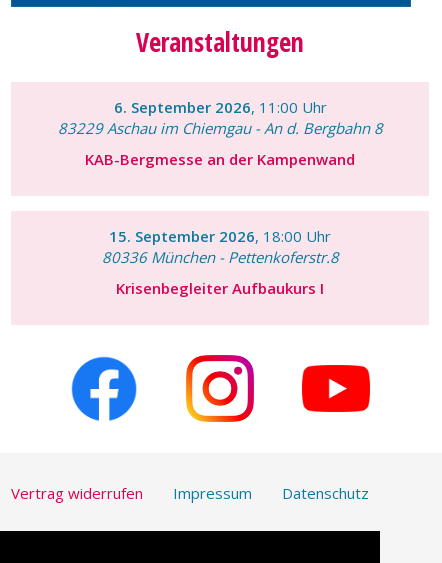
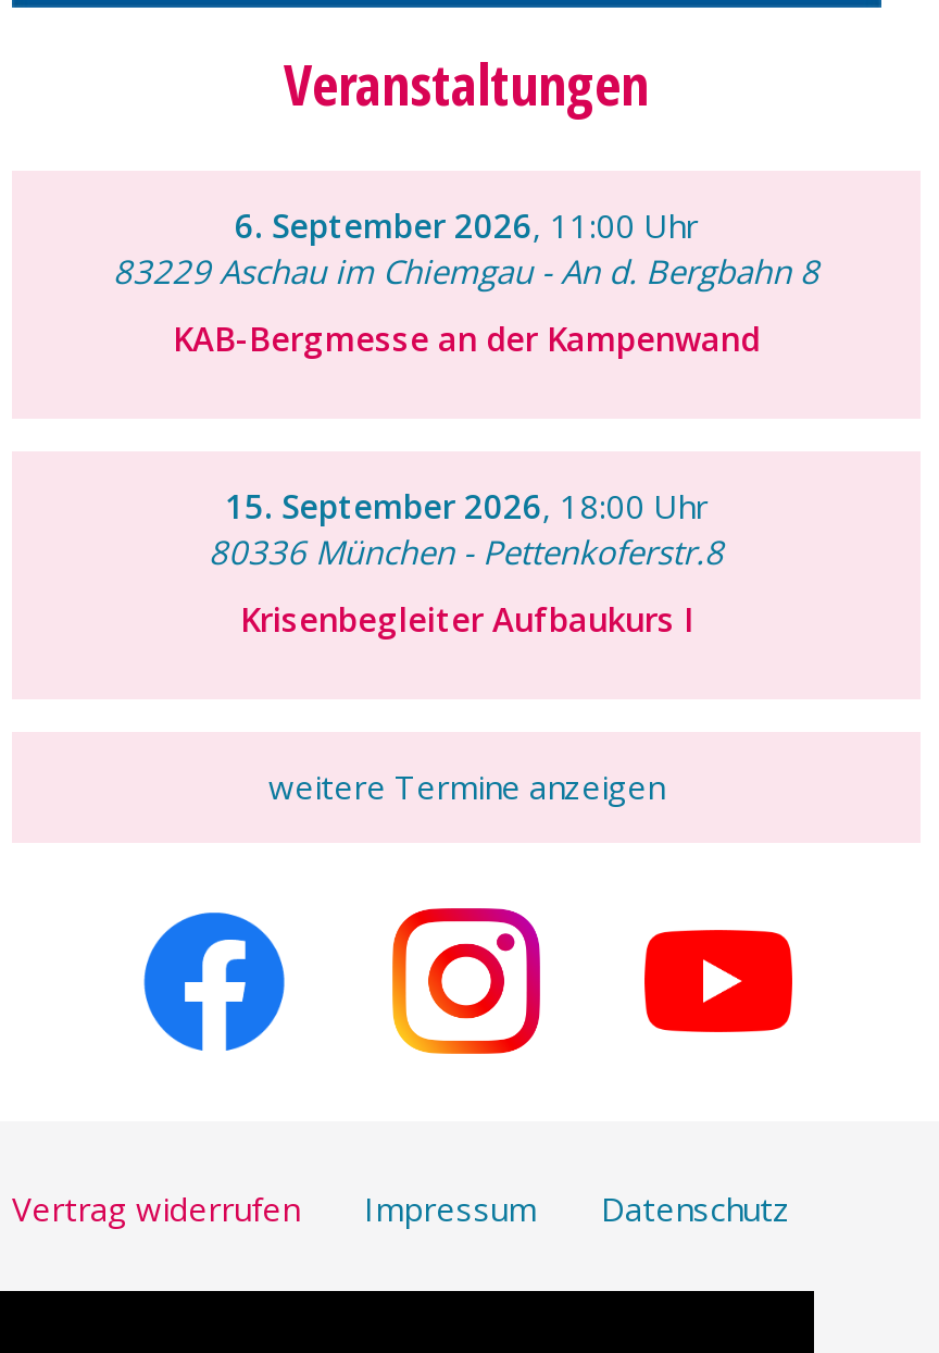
none -> [268,764,664,808] weitere Termine anzeigen

